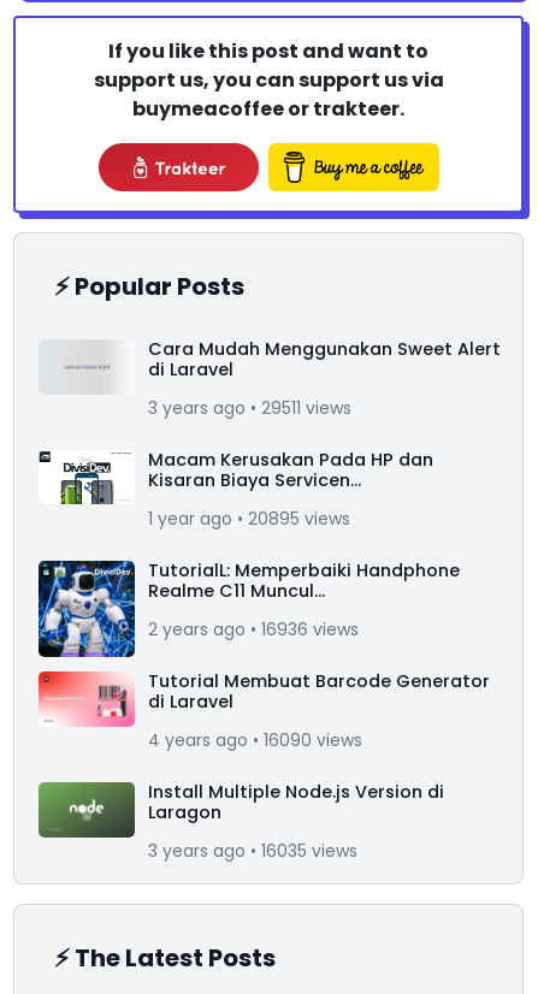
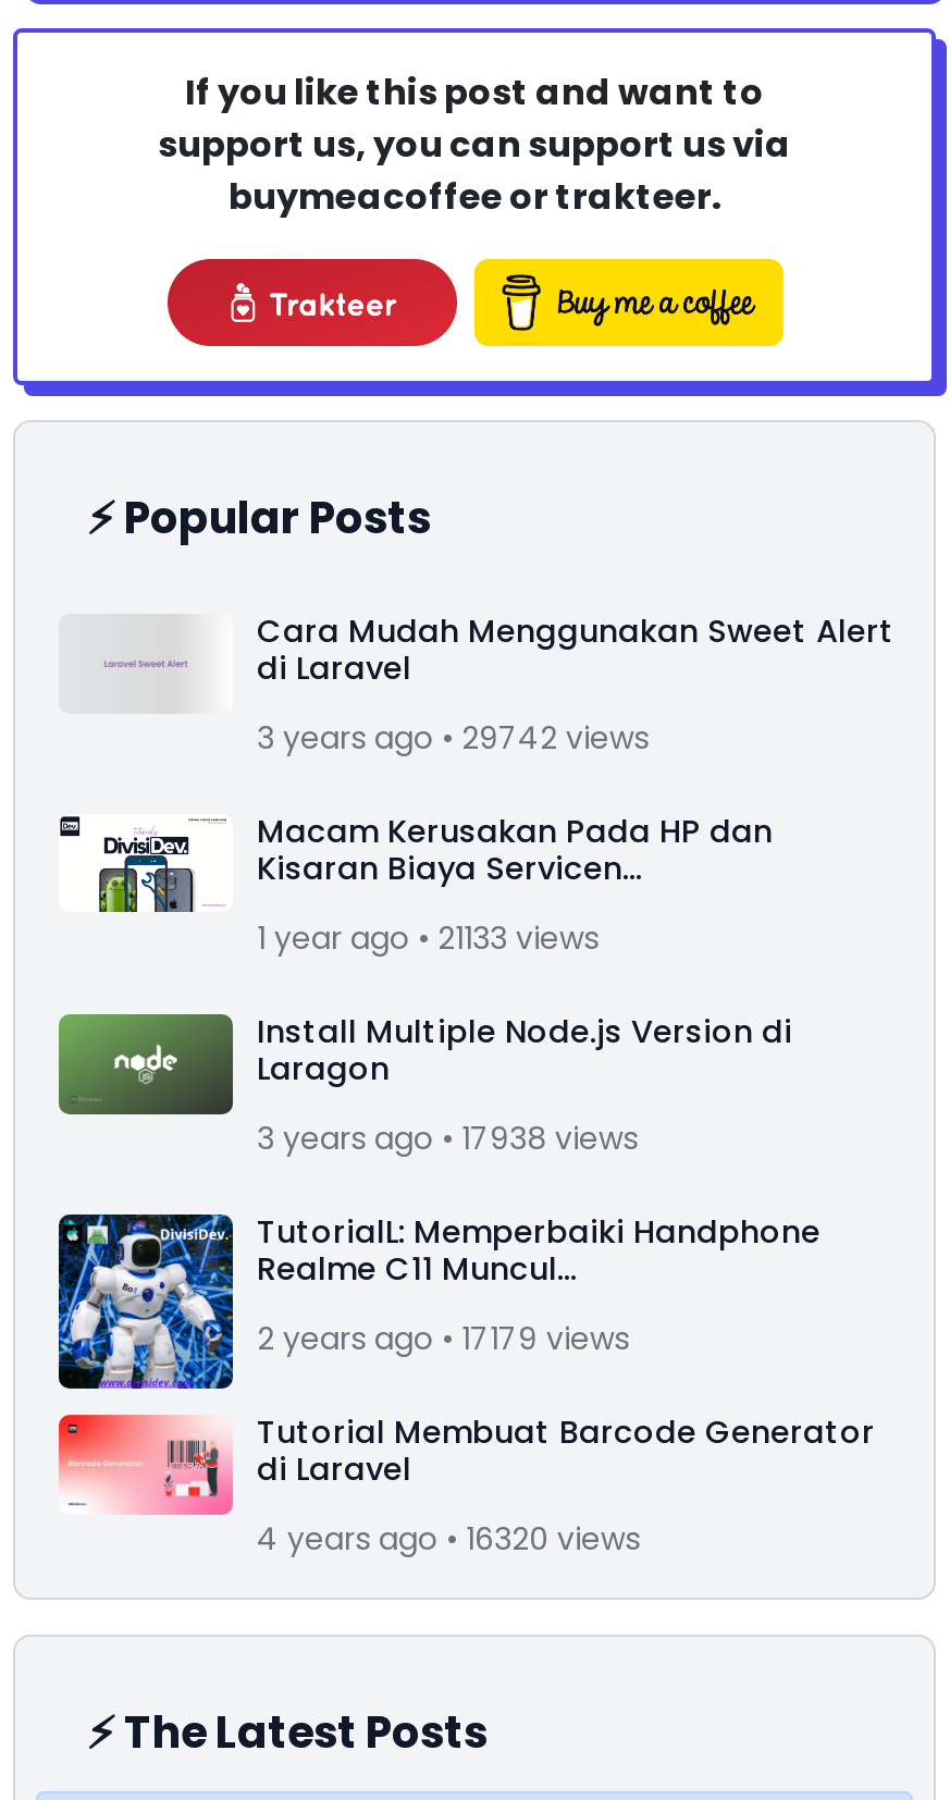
[148,396,351,420] 3 years ago • 29511 views -> [257,717,649,760] 3 years ago • 29742 views
[148,507,350,531] 1 year ago • 20895 views -> [257,917,638,1161] 1 year ago • 21133 views | 3 years ago • 17938 views
moved [36,558,460,659] -> [54,1210,821,1393]: [image] | TutorialL: Memperbaiki Handphone | Realme C11 Muncul...
[148,618,359,642] 2 years ago • 16936 views -> [257,1317,629,1361] 2 years ago • 17179 views
moved [36,669,490,728] -> [54,1411,875,1517]: [image] | Tutorial Membuat Barcode Generator | di Laravel
[148,728,362,863] 4 years ago • 16090 views | 3 years ago • 16035 views -> [257,1517,640,1561] 4 years ago • 16320 views
moved [37,780,444,839] -> [57,1010,792,1117]: [image] | Install Multiple Node.js Version di | Laragon

